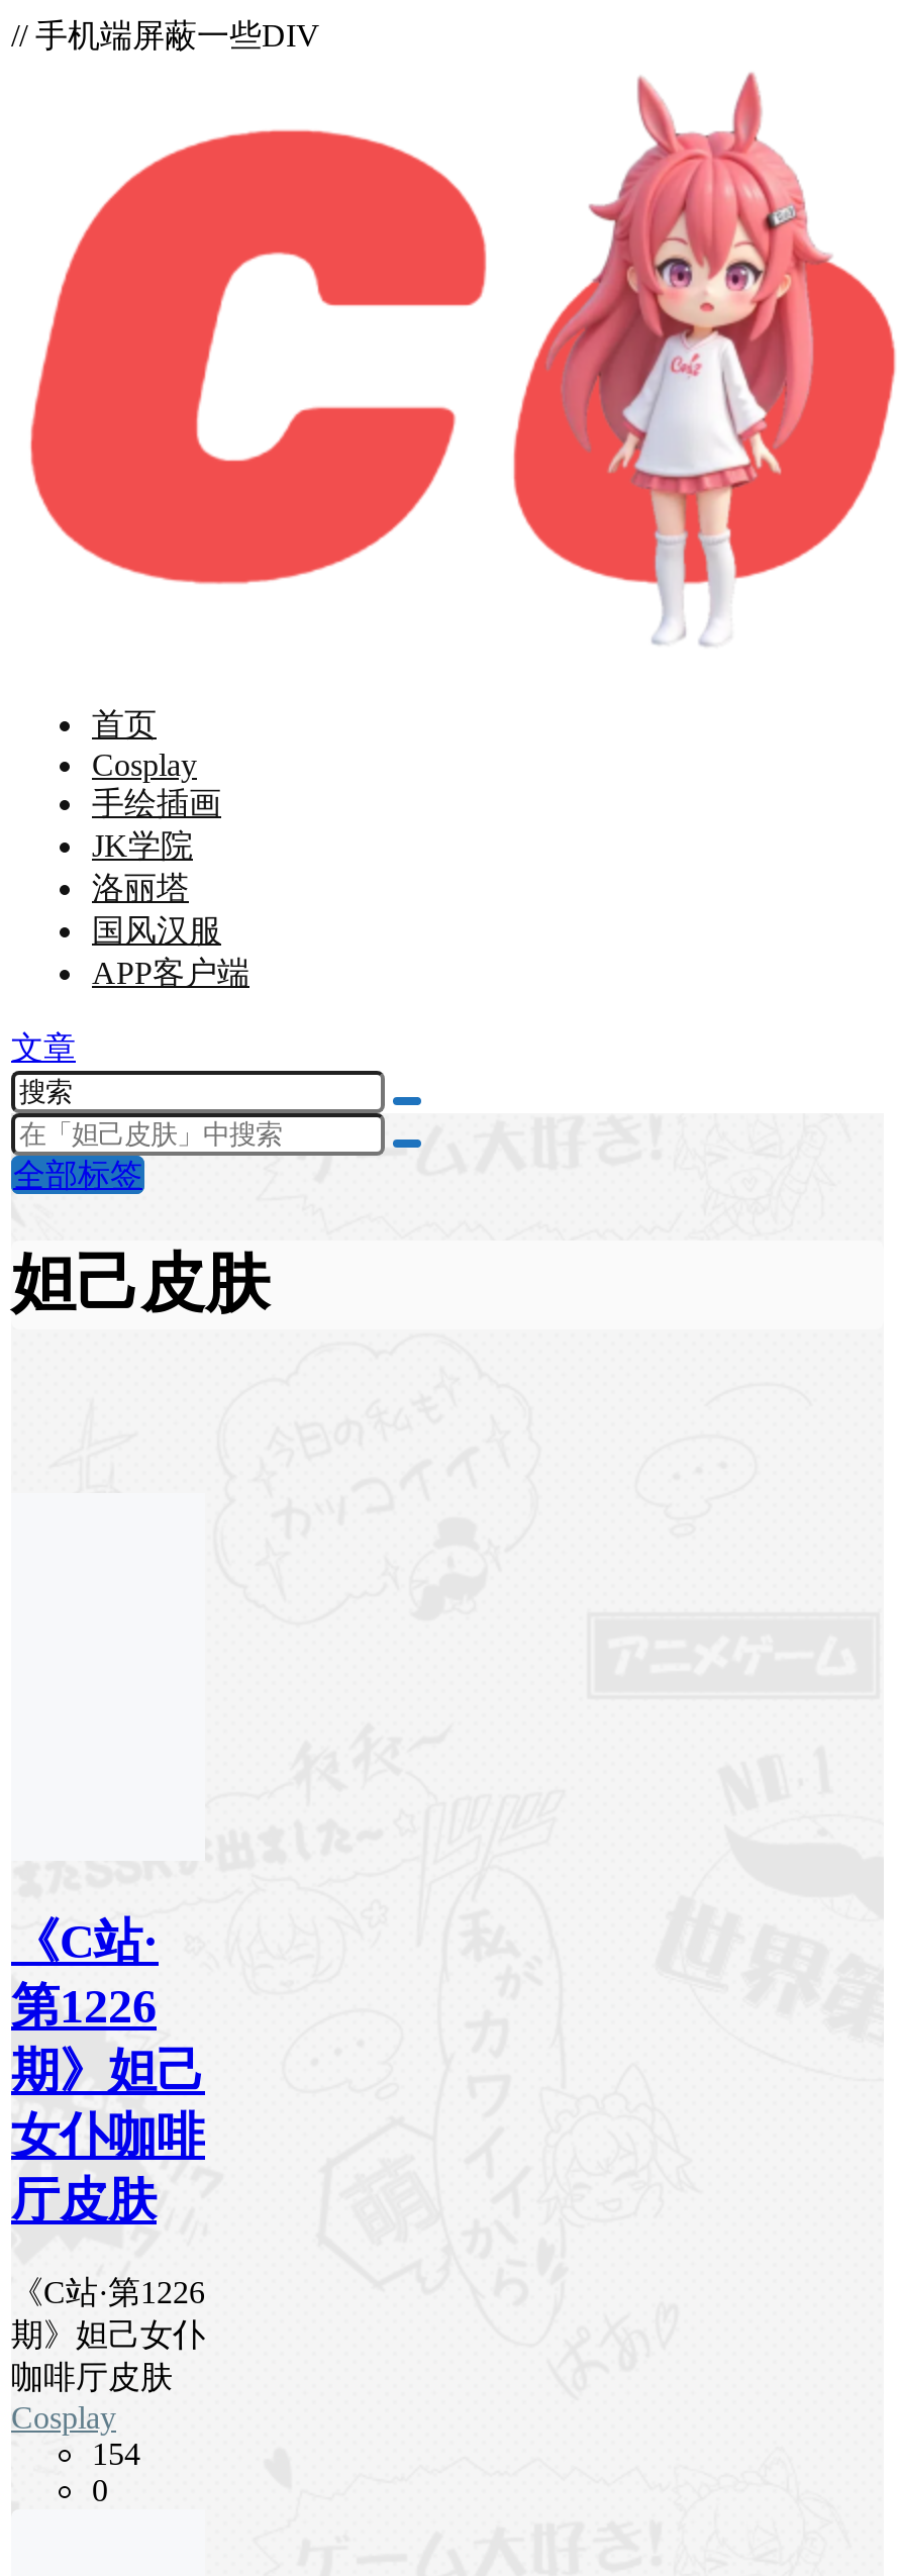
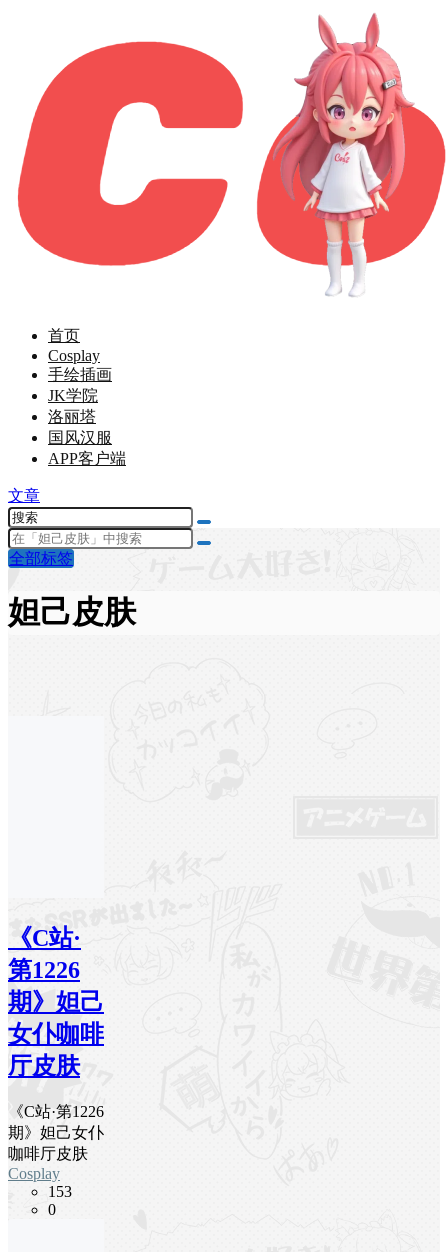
[11,18,320,53] // 手机端屏蔽一些DIV -> none
[92,2437,140,2471] 154 -> [48,1183,72,1200] 153

